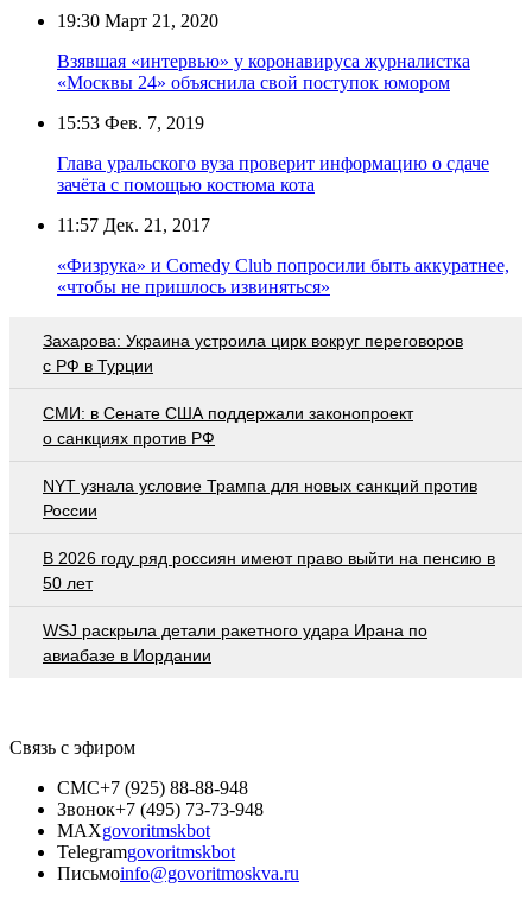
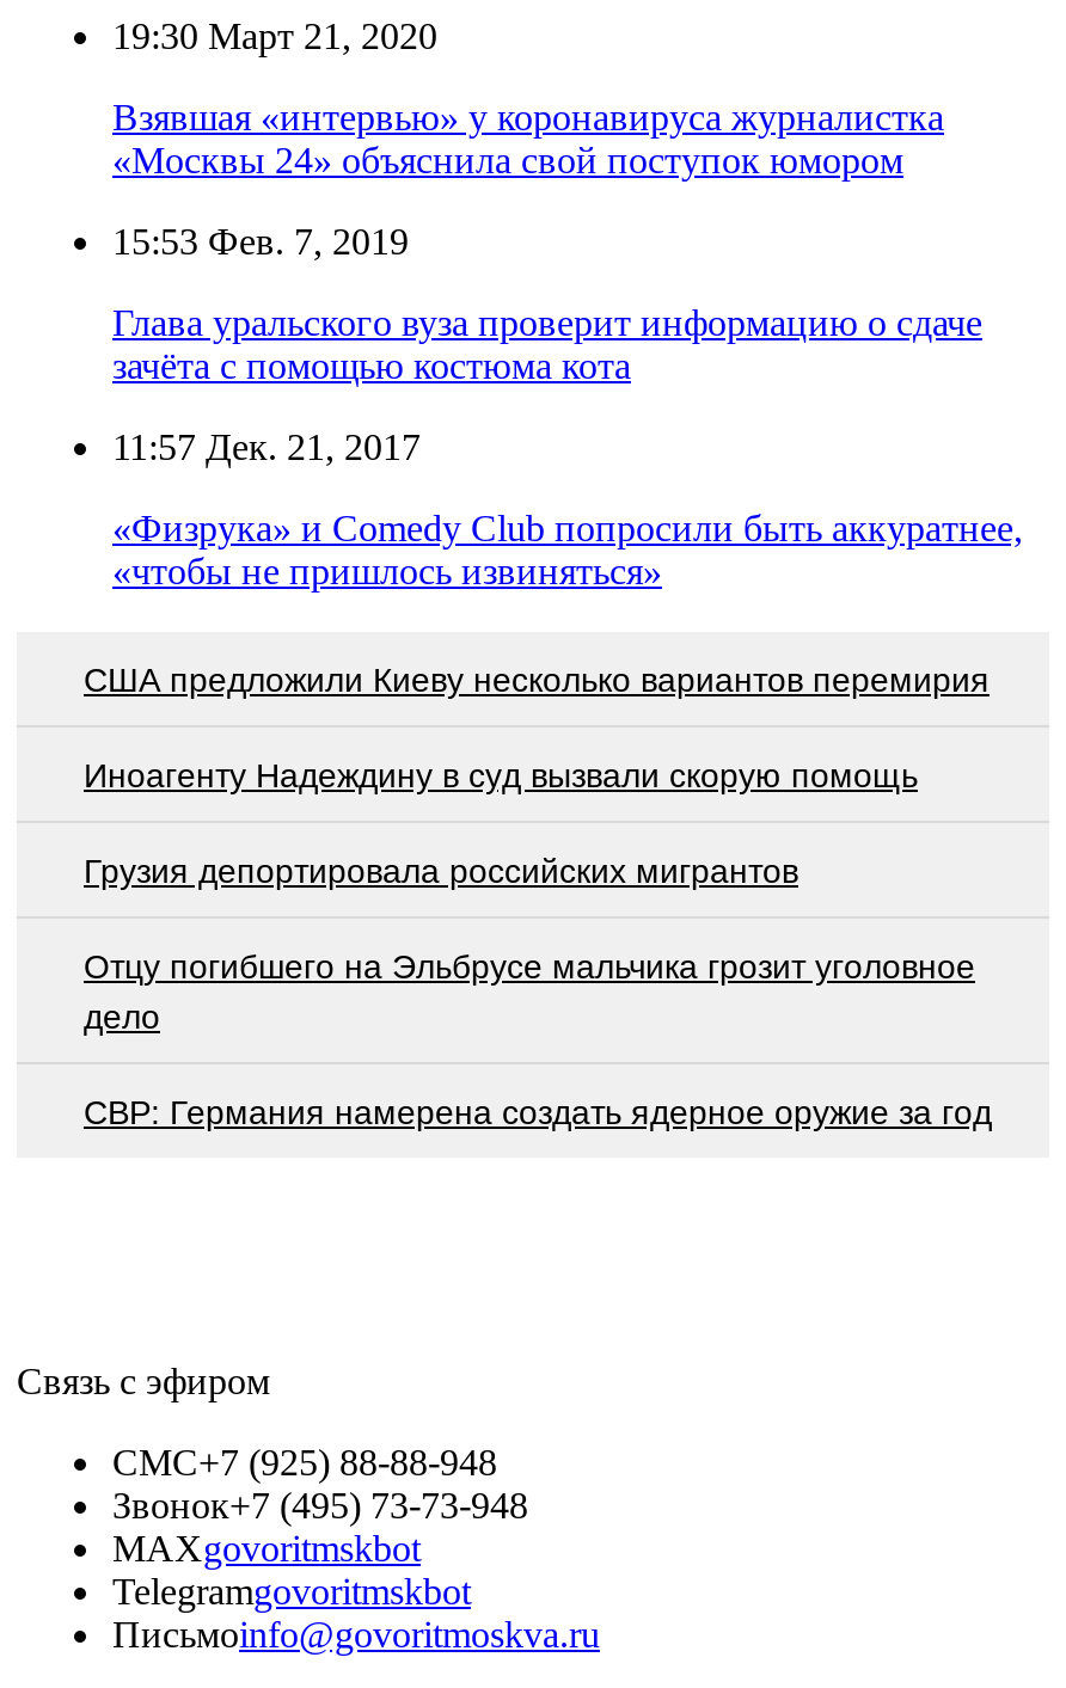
[43,331,463,375] Захарова: Украина устроила цирк вокруг переговоров | с РФ в Турции -> [84,660,990,698] США предложили Киеву несколько вариантов перемирия
[43,403,413,447] СМИ: в Сенате США поддержали законопроект | о санкциях против РФ -> [84,755,918,793] Иноагенту Надеждину в суд вызвали скорую помощь
[43,476,477,520] NYT узнала условие Трампа для новых санкций против | России -> [84,851,798,889] Грузия депортировала российских мигрантов
[43,548,495,592] В 2026 году ряд россиян имеют право выйти на пенсию в | 50 лет -> [84,946,975,1035] Отцу погибшего на Эльбрусе мальчика грозит уголовное | дело
[43,620,427,664] WSJ раскрыла детали ракетного удара Ирана по | авиабазе в Иордании -> [84,1092,992,1130] СВР: Германия намерена создать ядерное оружие за год

